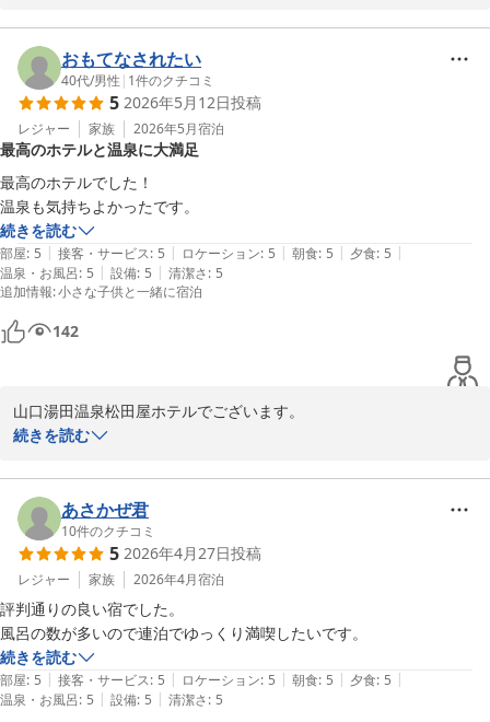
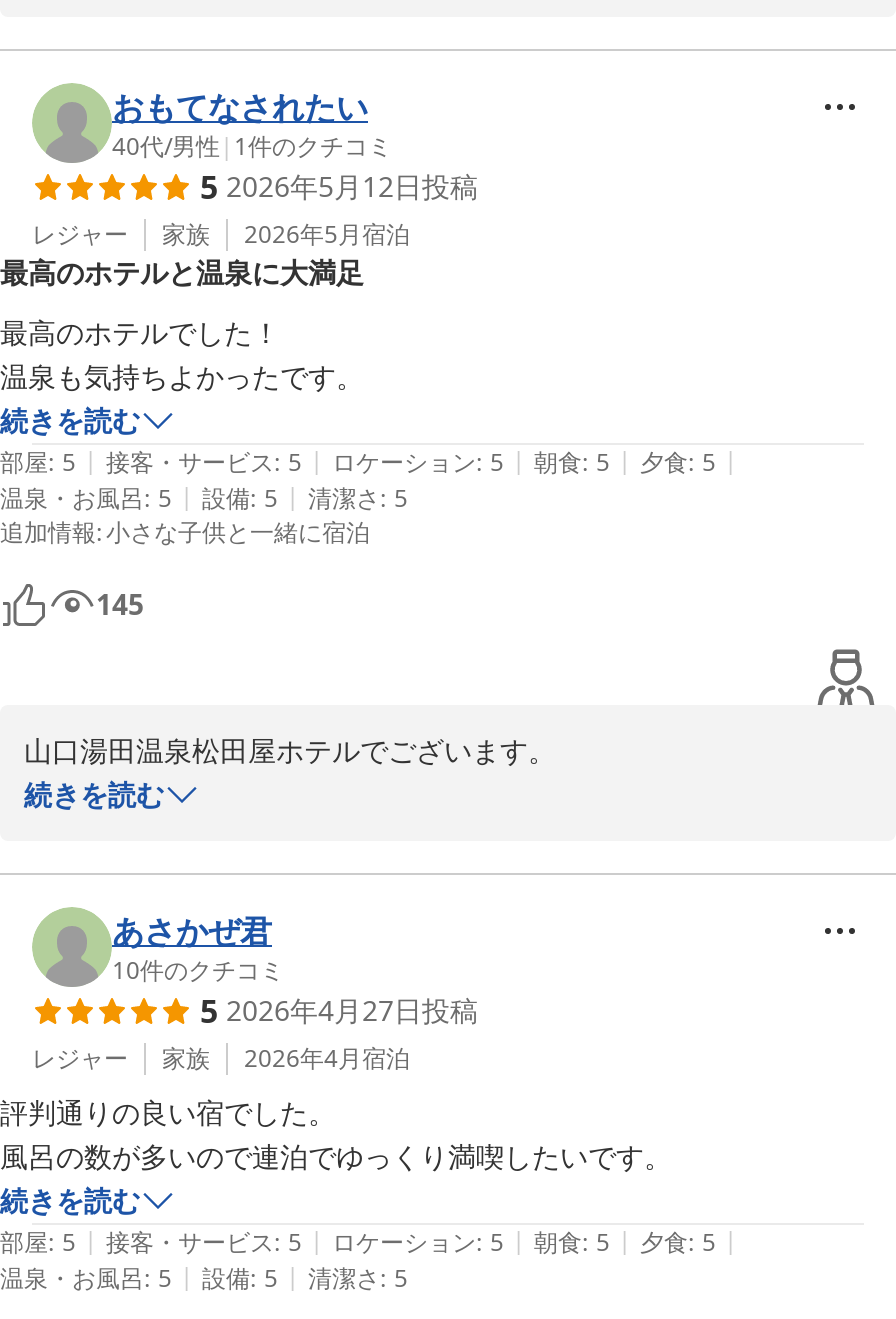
[52,321,79,341] 142 -> [96,585,144,623] 145

